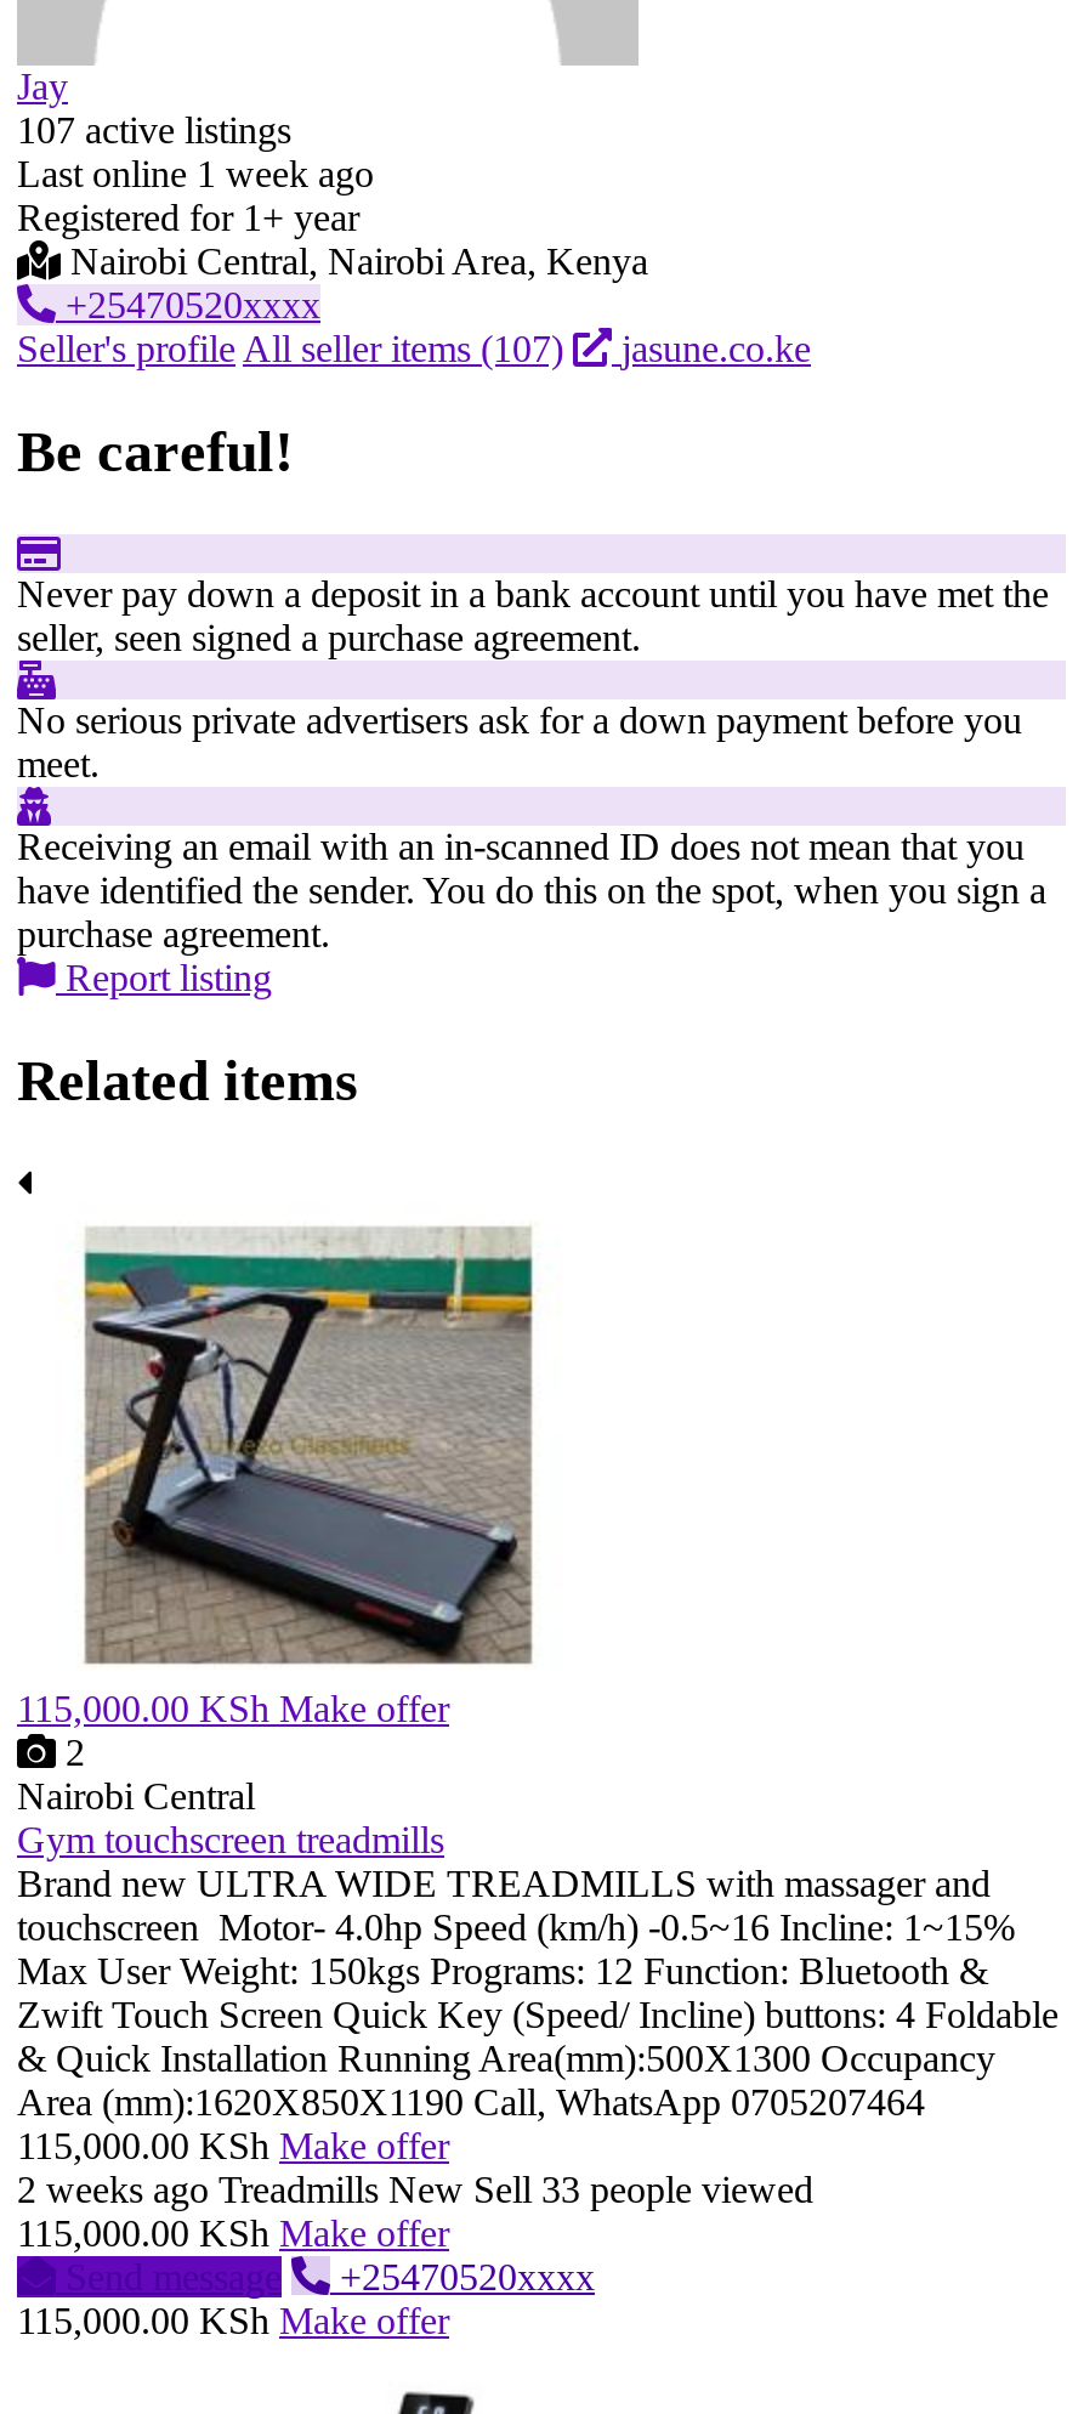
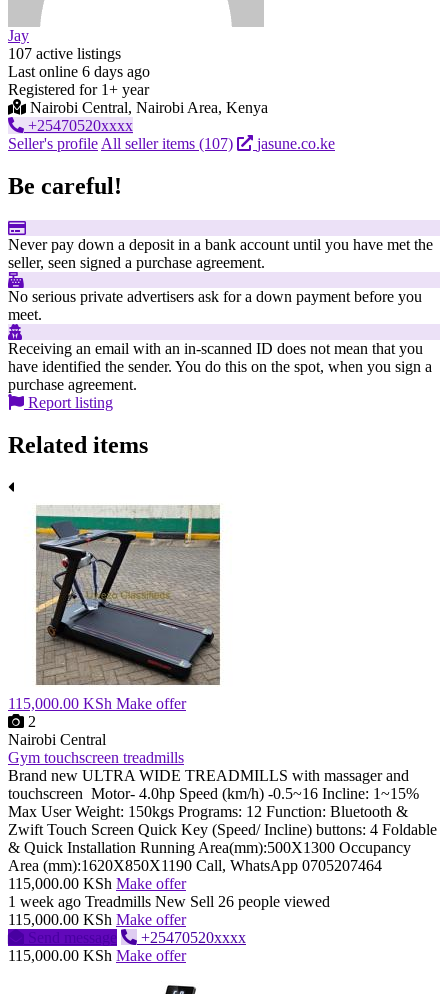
[17,154,374,195] Last online 1 week ago -> [8,63,150,80] Last online 6 days ago
[17,2168,813,2210] 2 weeks ago Treadmills New Sell 33 people viewed -> [8,893,330,910] 1 week ago Treadmills New Sell 26 people viewed

